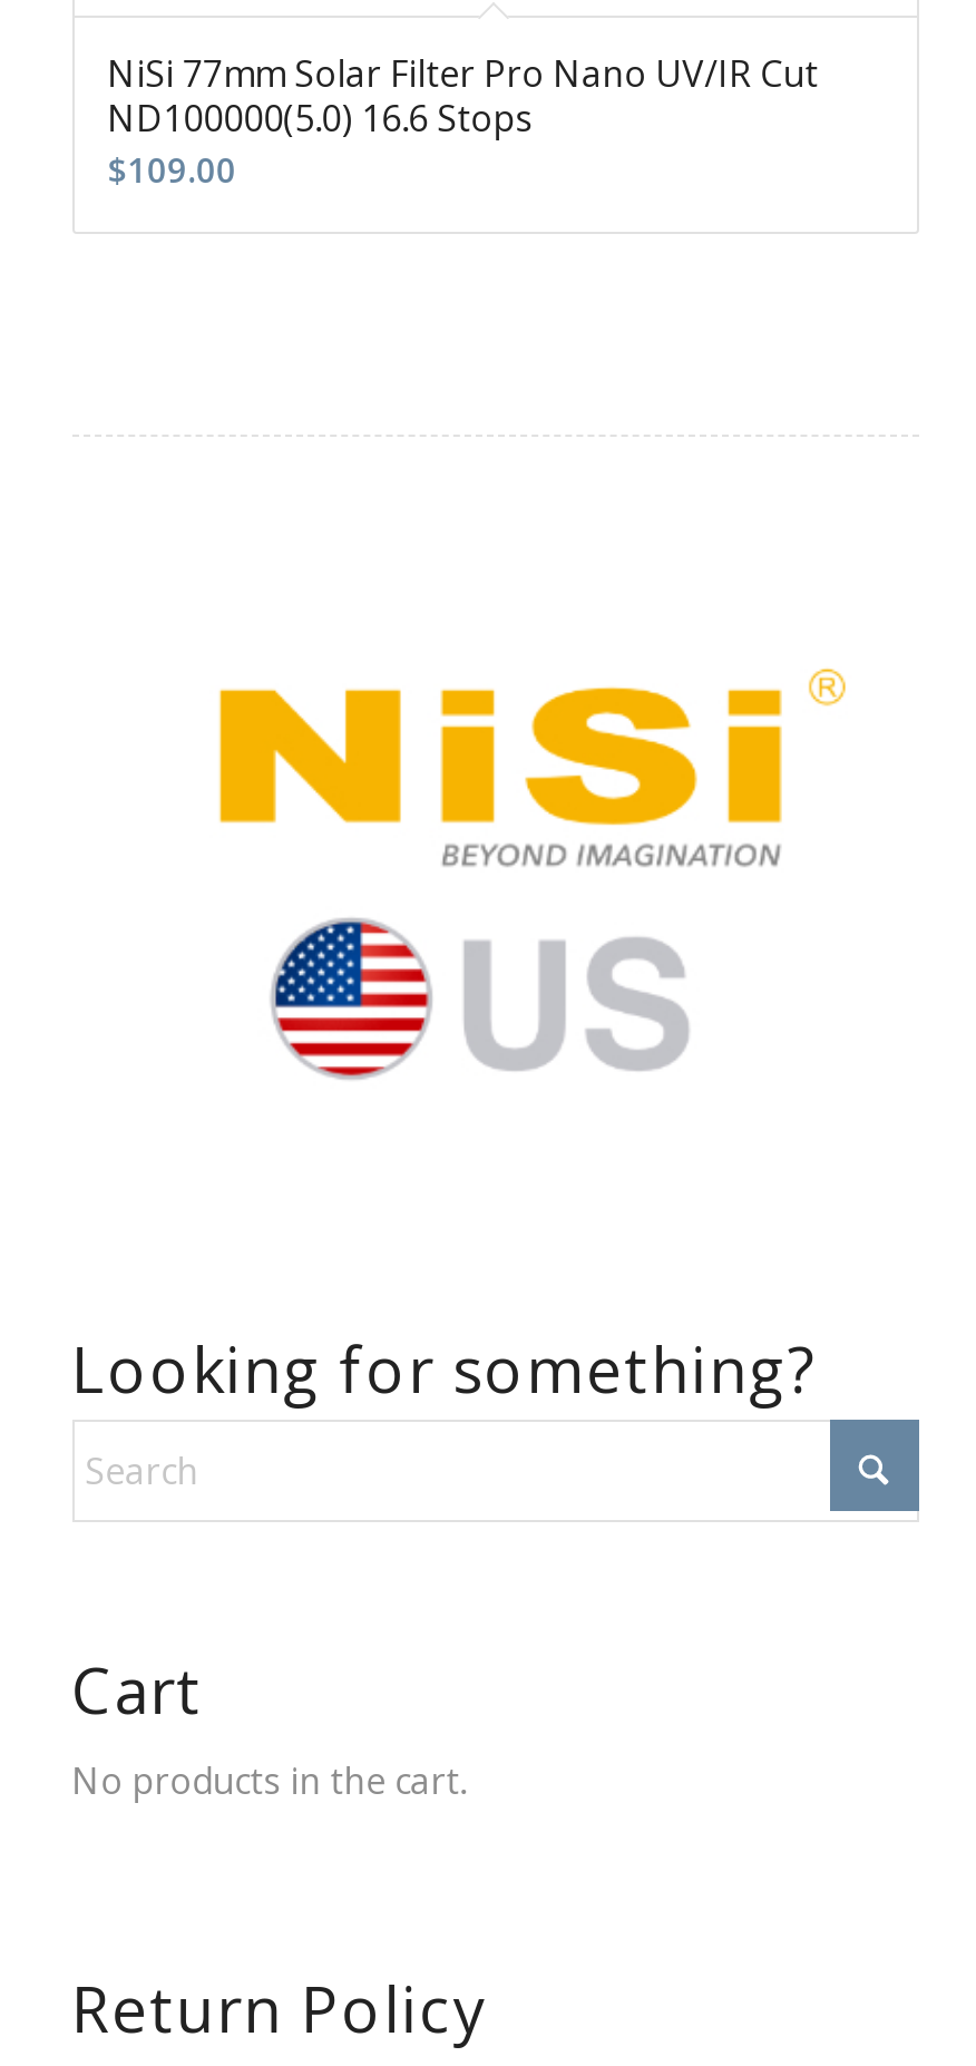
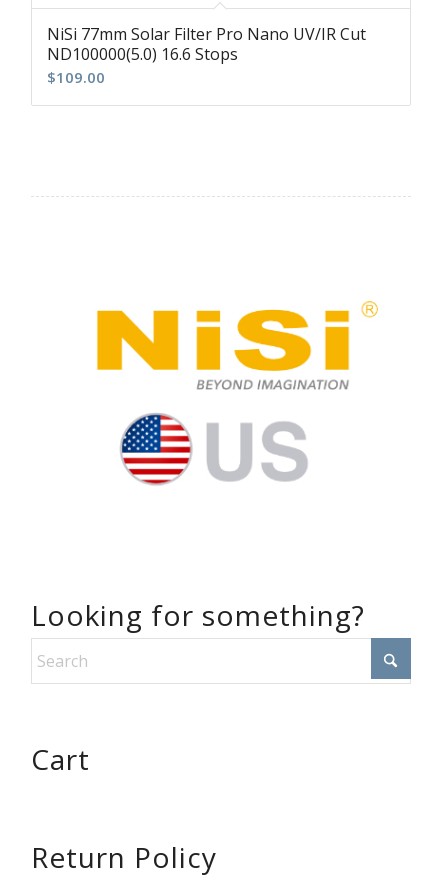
[72,1757,466,1806] No products in the cart. -> none

